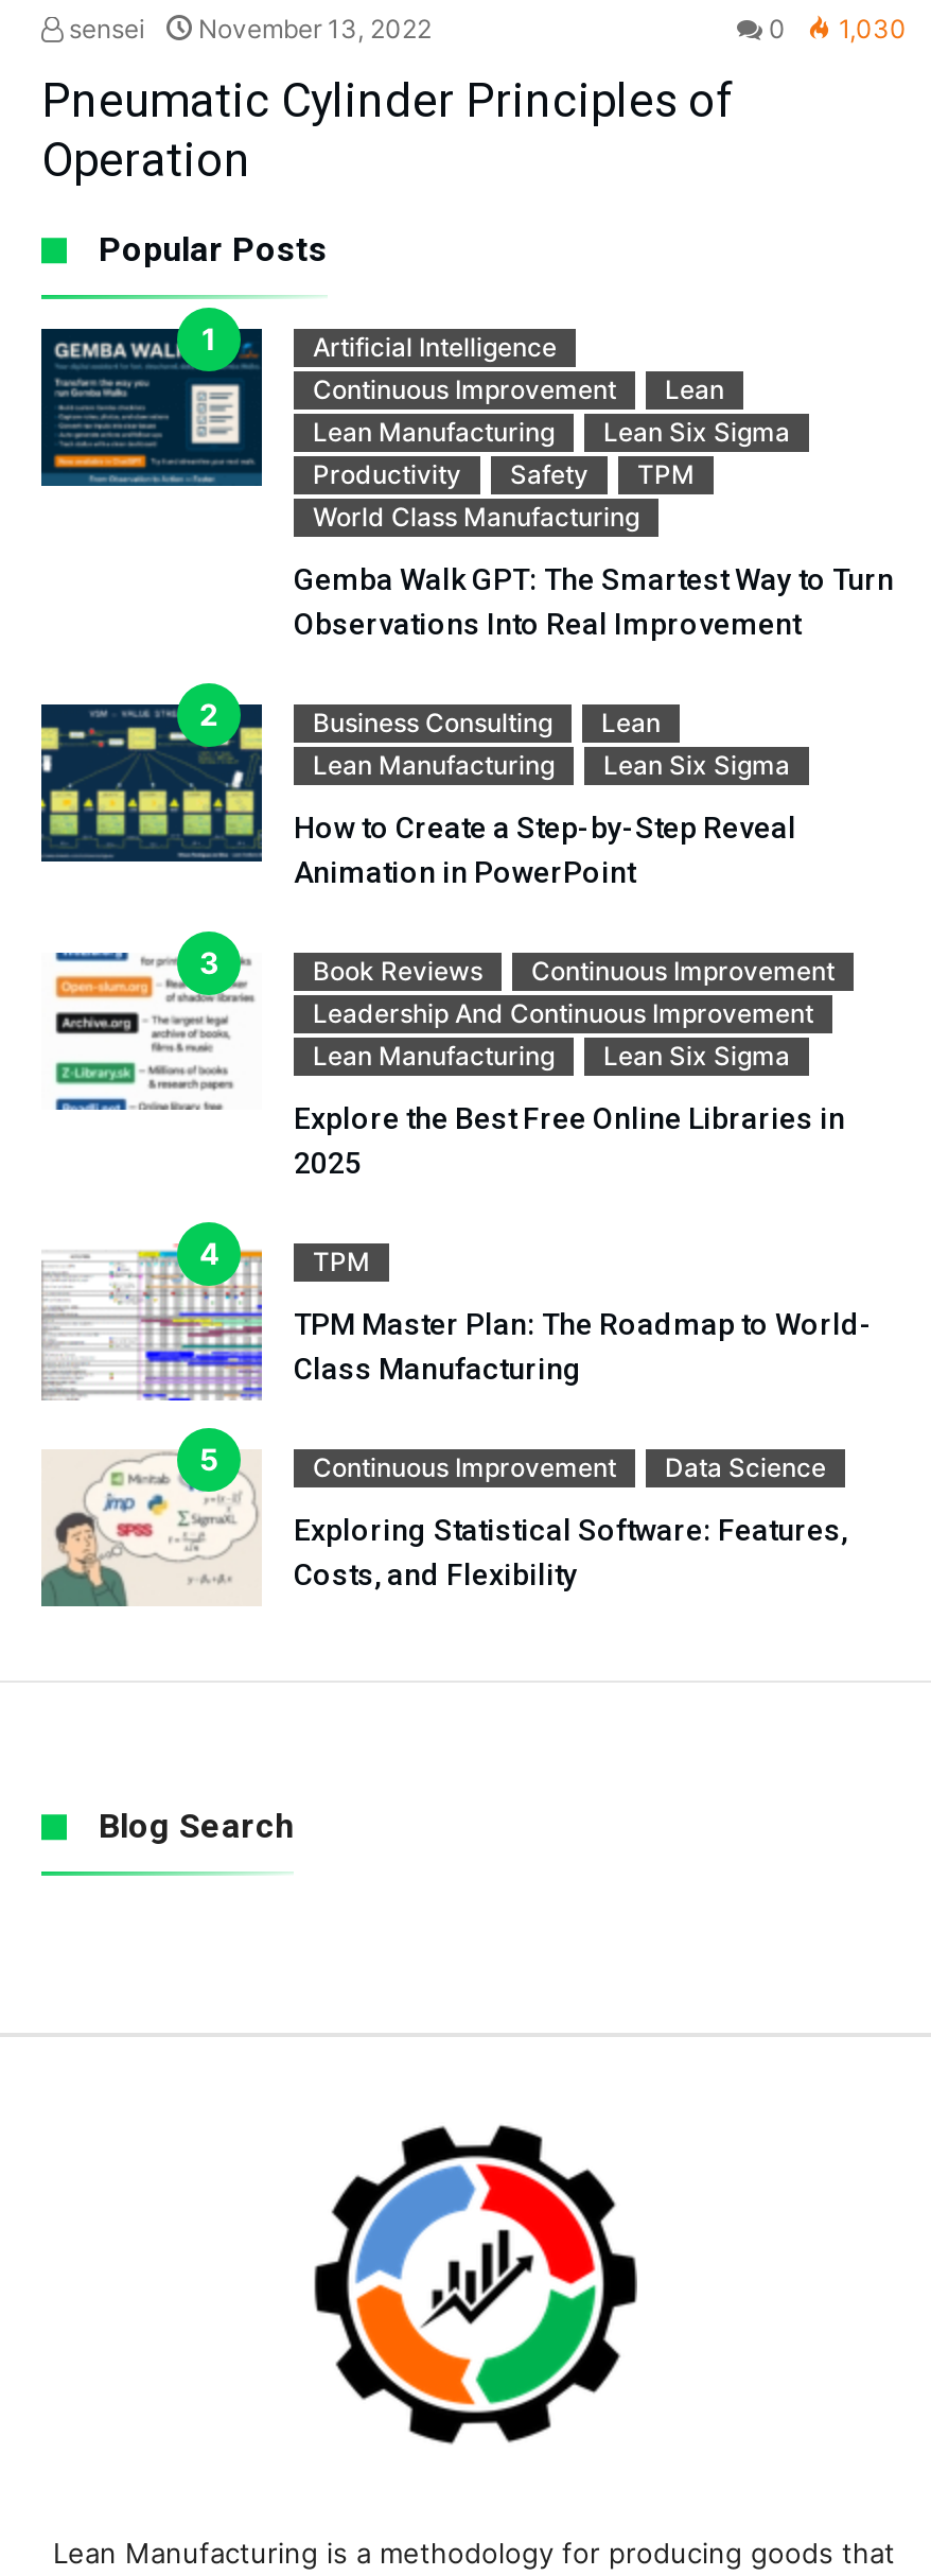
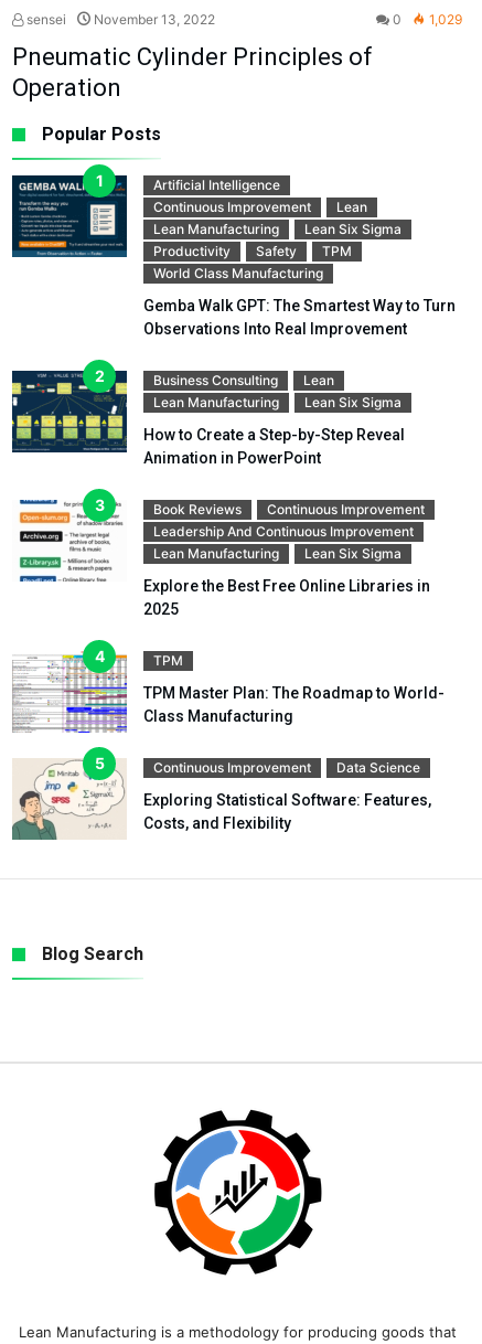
[762,13,907,45] 0 1,030 -> [389,11,462,28] 0 1,029

